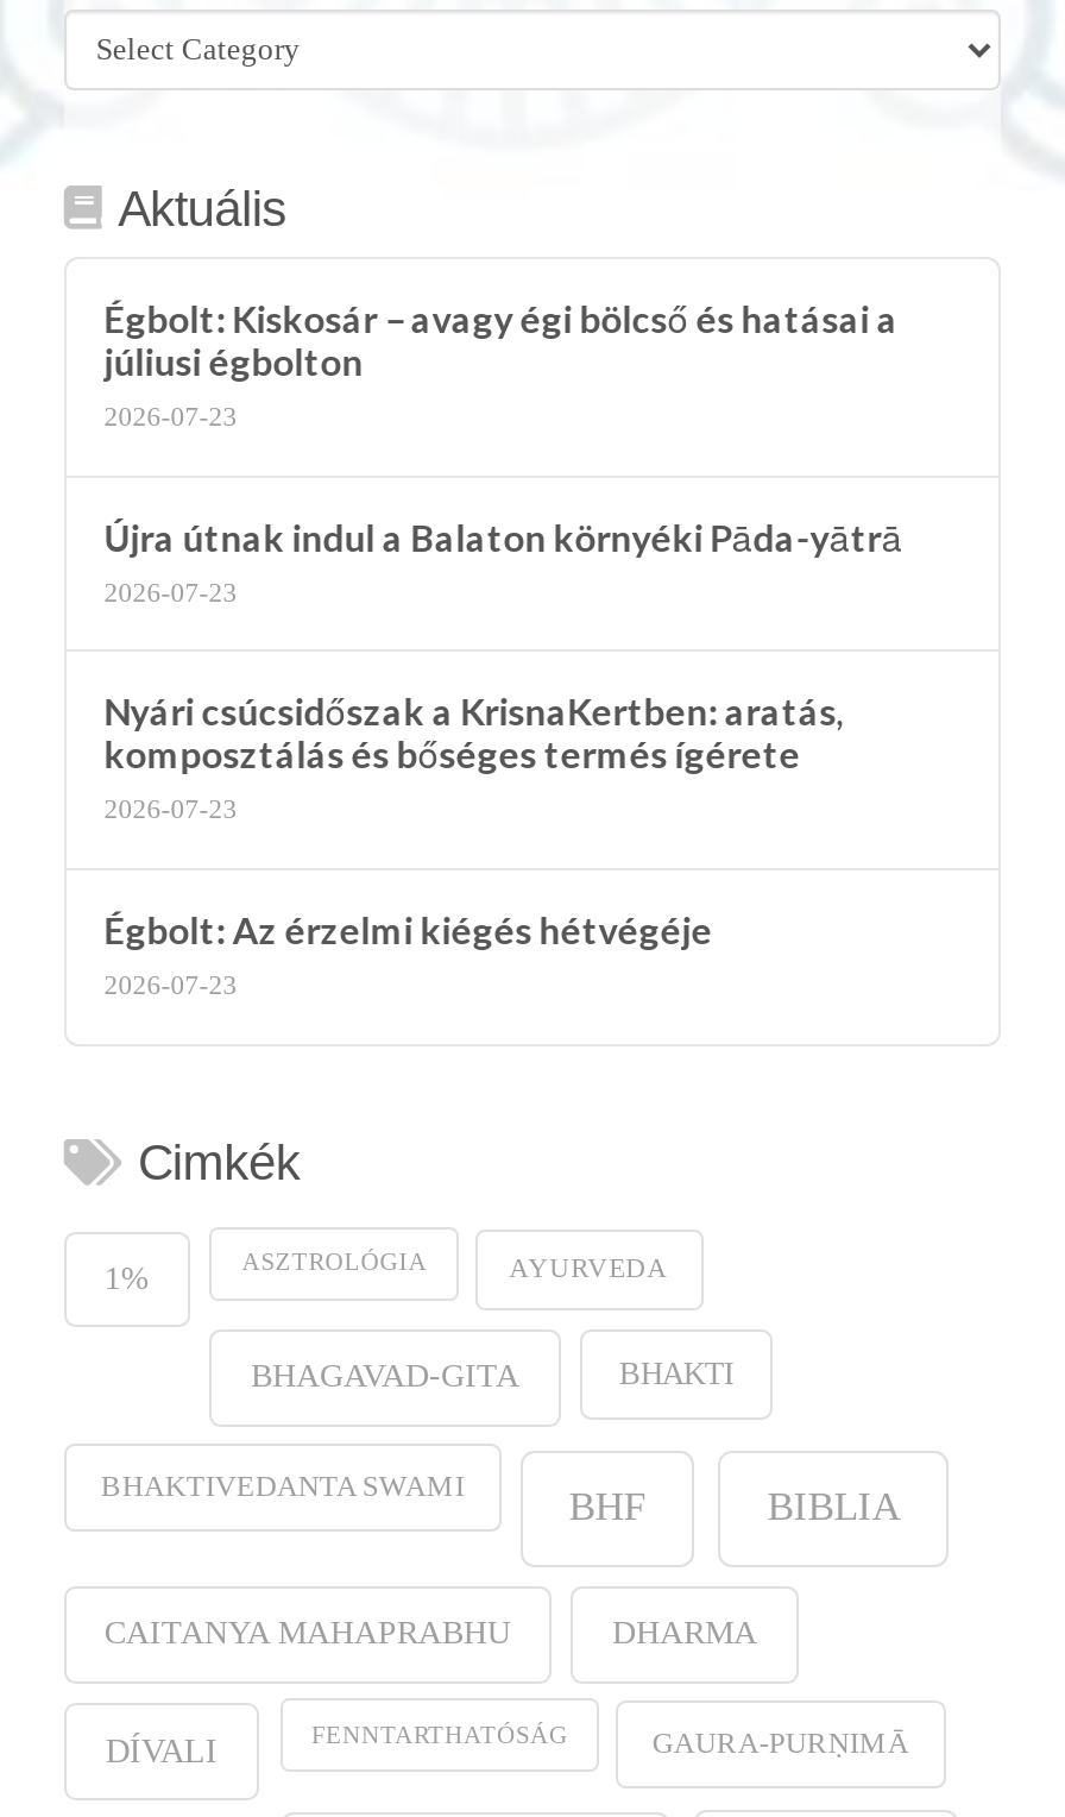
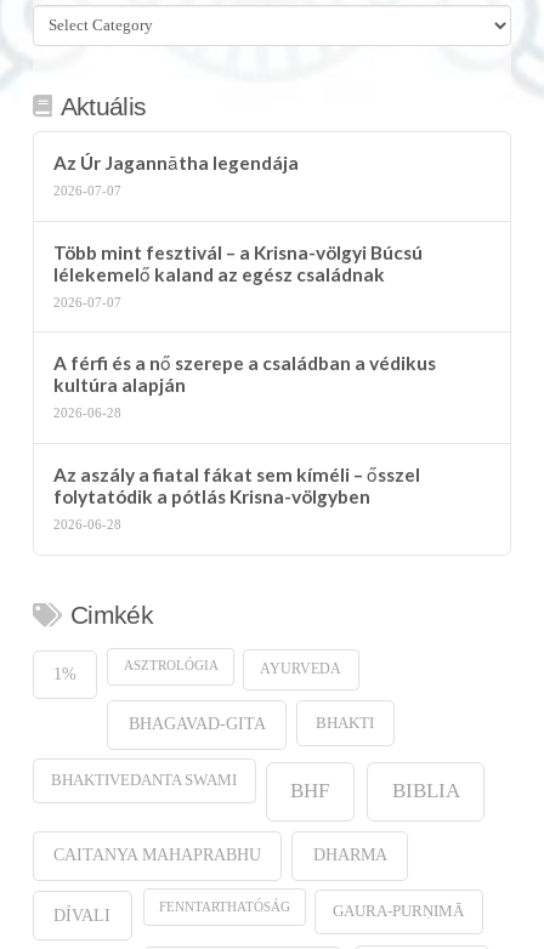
[104,298,898,430] Égbolt: Kiskosár – avagy égi bölcső és hatásai a | júliusi égbolton | 2026-07-23 -> [53,152,298,198] Az Úr Jagannātha legendája | 2026-07-07
[104,516,903,605] Újra útnak indul a Balaton környéki Pāda-yātrā | 2026-07-23 -> [53,241,422,309] Több mint fesztivál – a Krisna-völgyi Búcsú | lélekemelő kaland az egész családnak | 2026-07-07
[104,691,843,823] Nyári csúcsidőszak a KrisnaKertben: aratás, | komposztálás és bőséges termés ígérete | 2026-07-23 -> [53,352,436,420] A férfi és a nő szerepe a családban a védikus | kultúra alapján | 2026-06-28
[104,908,713,998] Égbolt: Az érzelmi kiégés hétvégéje | 2026-07-23 -> [53,463,420,531] Az aszály a fiatal fákat sem kíméli – ősszel | folytatódik a pótlás Krisna-völgyben | 2026-06-28

